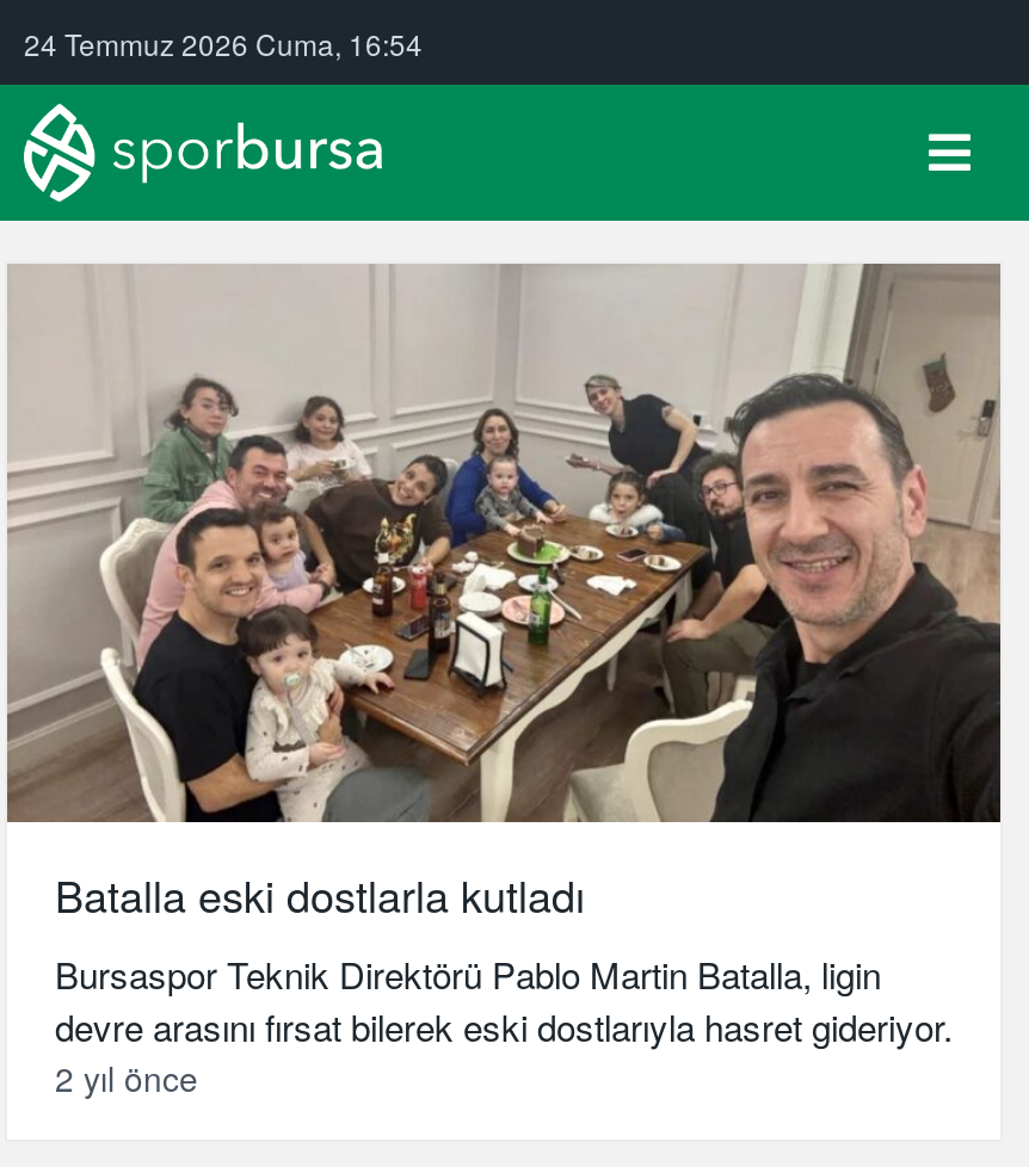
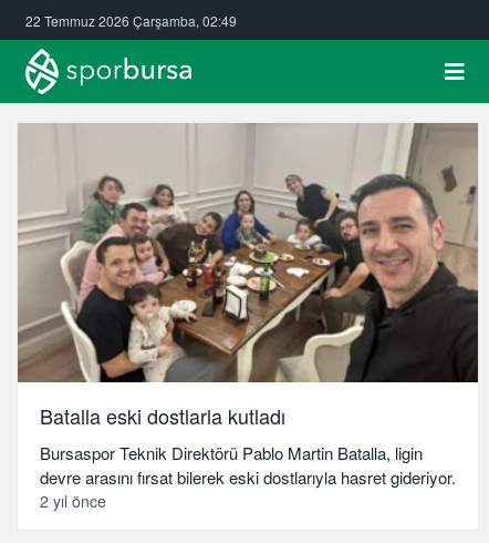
[24,23,423,63] 24 Temmuz 2026 Cuma, 16:54 -> [25,11,237,30] 22 Temmuz 2026 Çarşamba, 02:49

